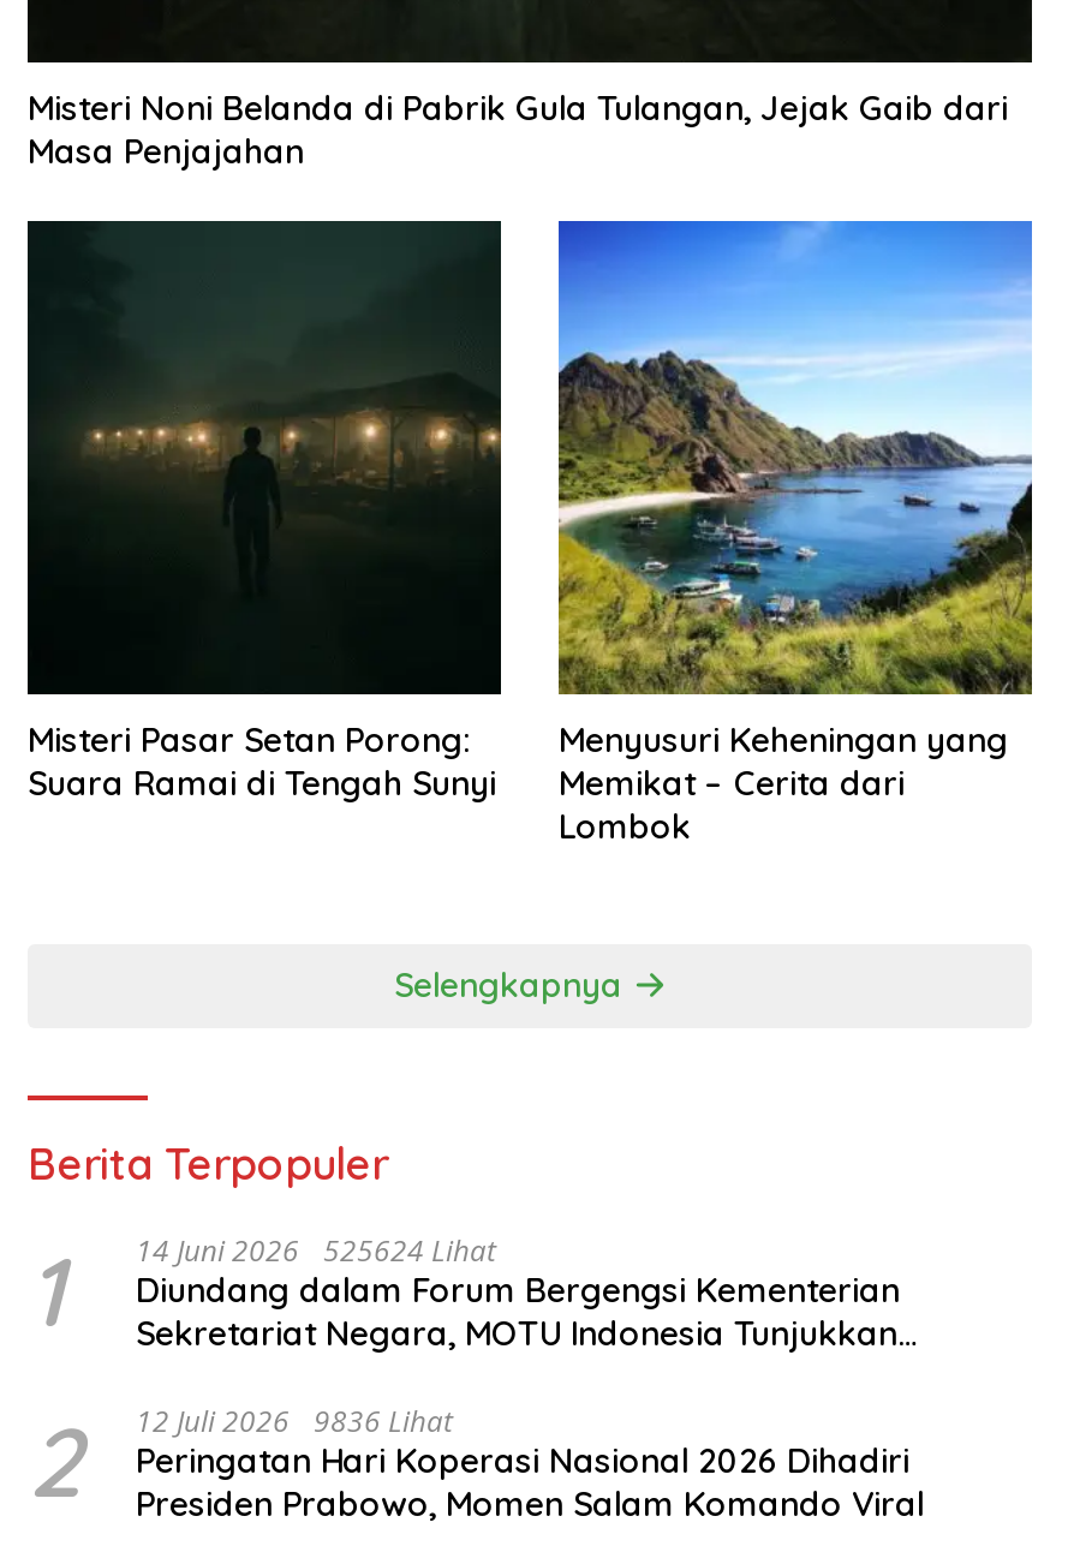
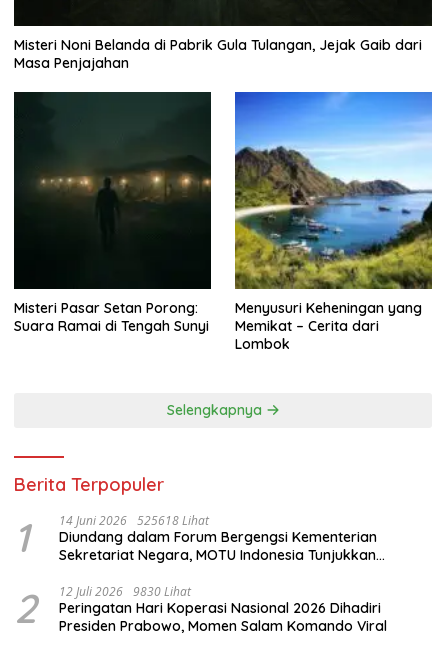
[28,1230,900,1355] 1 14 Juni 2026 525624 Lihat Diundang dalam Forum Bergengsi Kementerian Sekretariat Negara, MOTU Indonesia Tunjukkan -> [14,512,377,564] 1 14 Juni 2026 525618 Lihat Diundang dalam Forum Bergengsi Kementerian Sekretariat Negara, MOTU Indonesia Tunjukkan
[28,1401,924,1526] 2 12 Juli 2026 9836 Lihat Peringatan Hari Koperasi Nasional 2026 Dihadiri Presiden Prabowo, Momen Salam Komando Viral -> [14,583,387,635] 2 12 Juli 2026 9830 Lihat Peringatan Hari Koperasi Nasional 2026 Dihadiri Presiden Prabowo, Momen Salam Komando Viral

